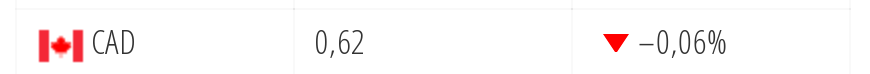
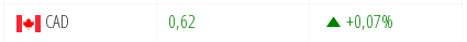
[639,19,729,65] –0,06% -> [346,9,393,34] +0,07%

